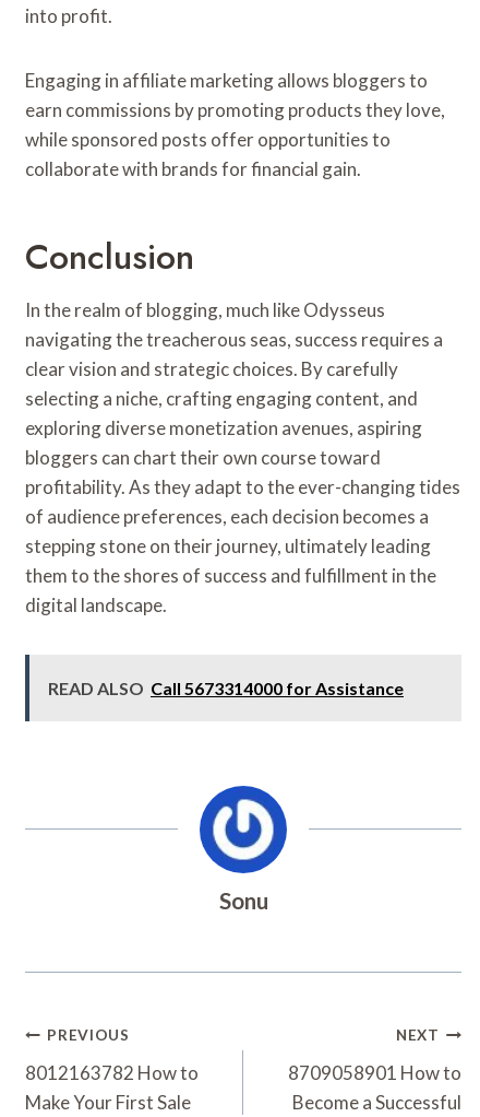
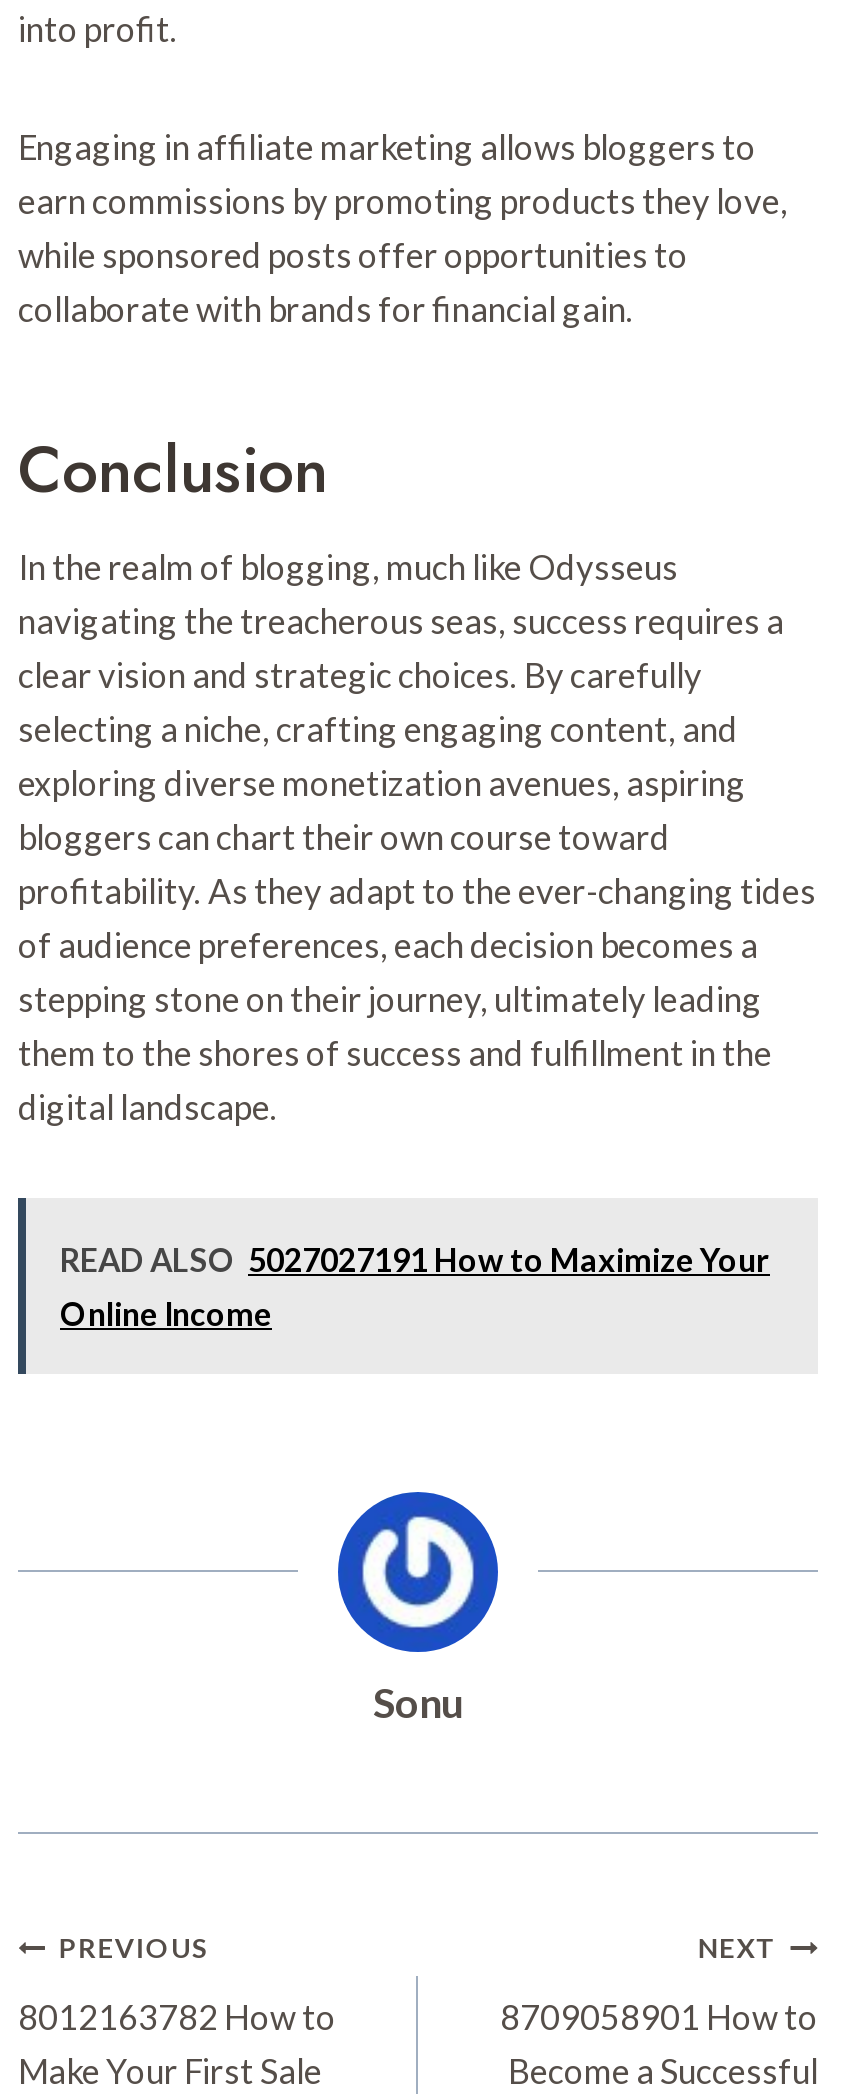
[48,677,404,698] READ ALSO Call 5673314000 for Assistance -> [60,1239,770,1331] READ ALSO 5027027191 How to Maximize Your | Online Income

